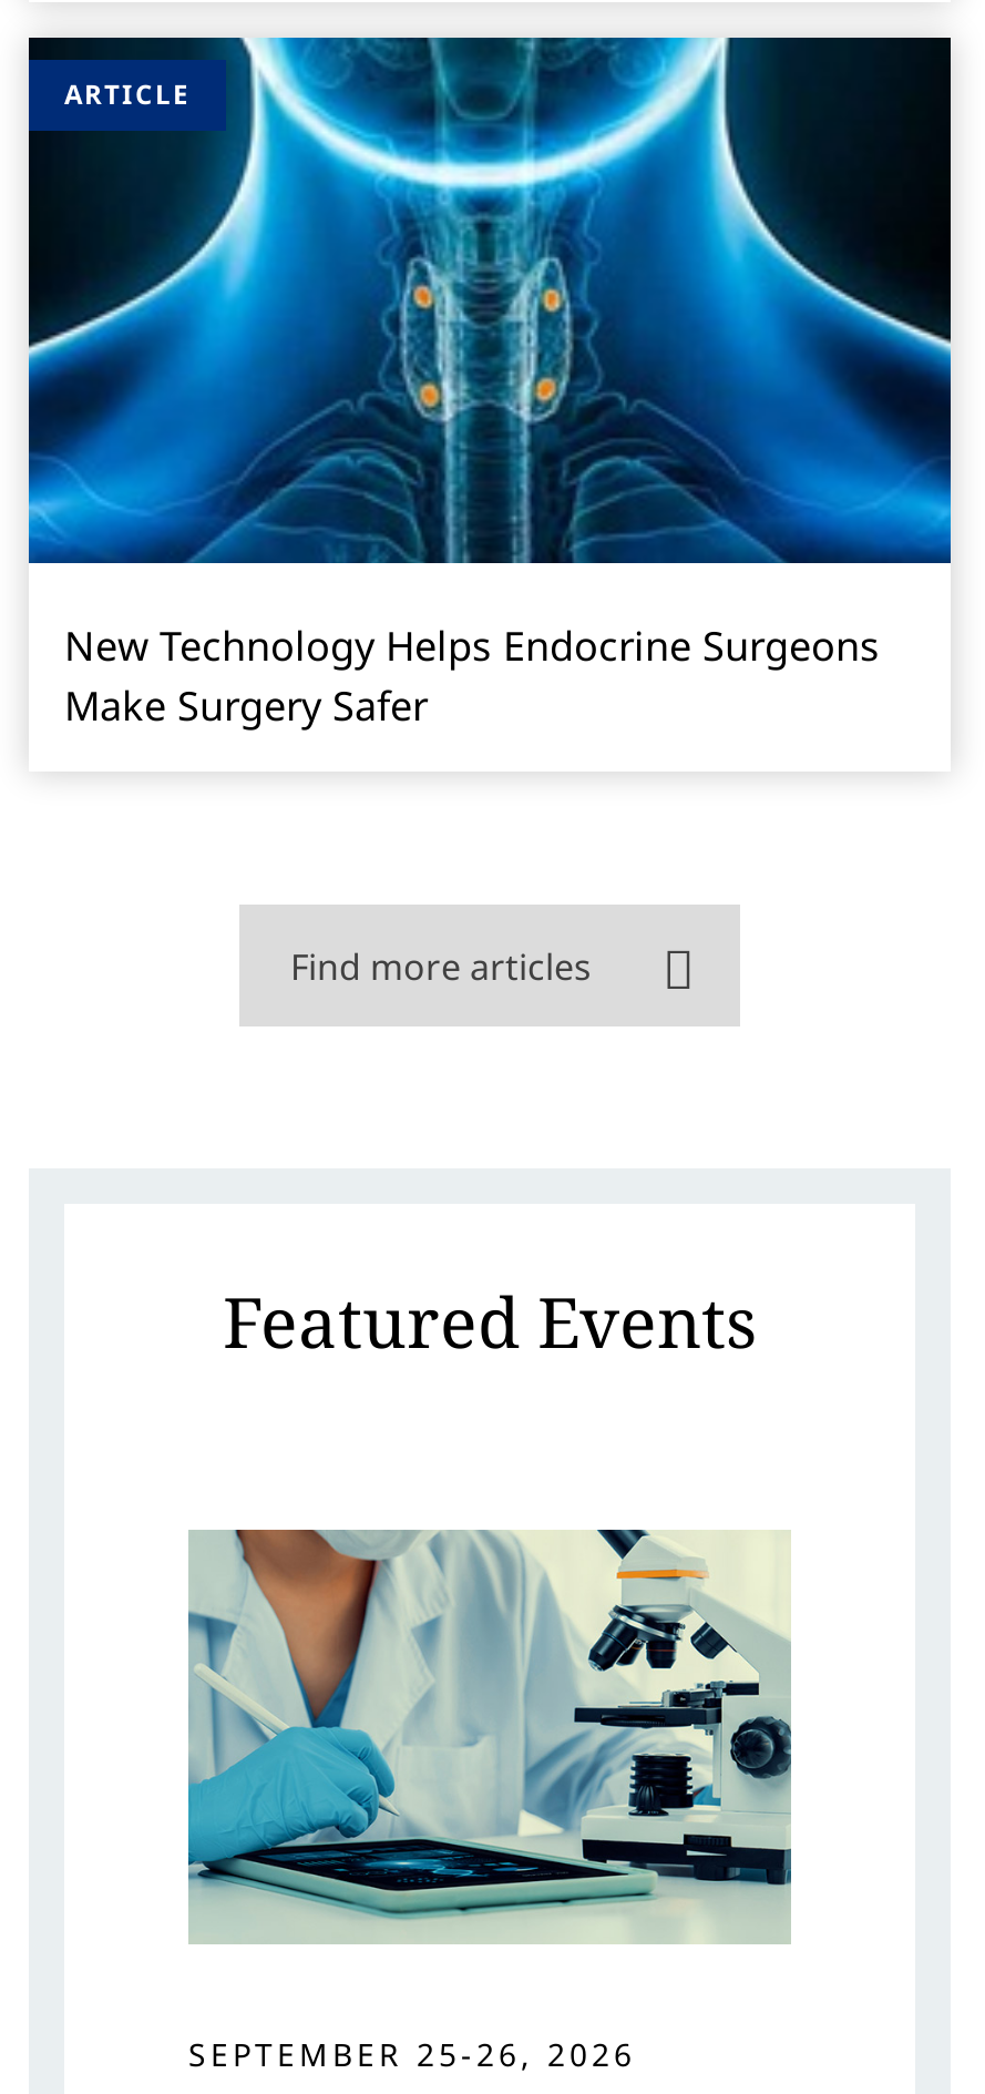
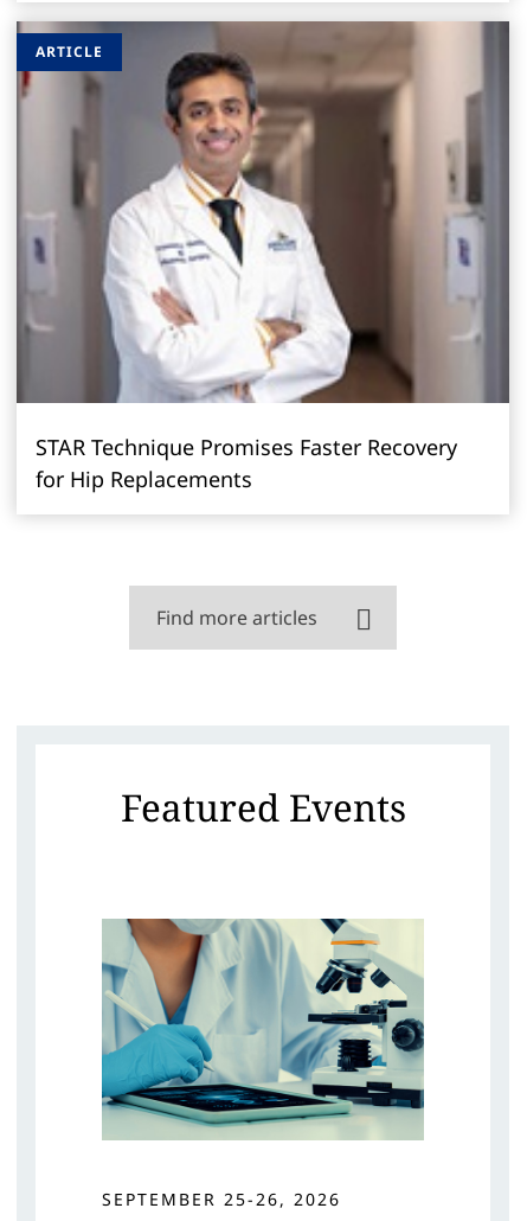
[27,35,953,733] [image] | New Technology Helps Endocrine Surgeons | Make Surgery Safer -> [15,20,510,493] [image] | STAR Technique Promises Faster Recovery | for Hip Replacements

